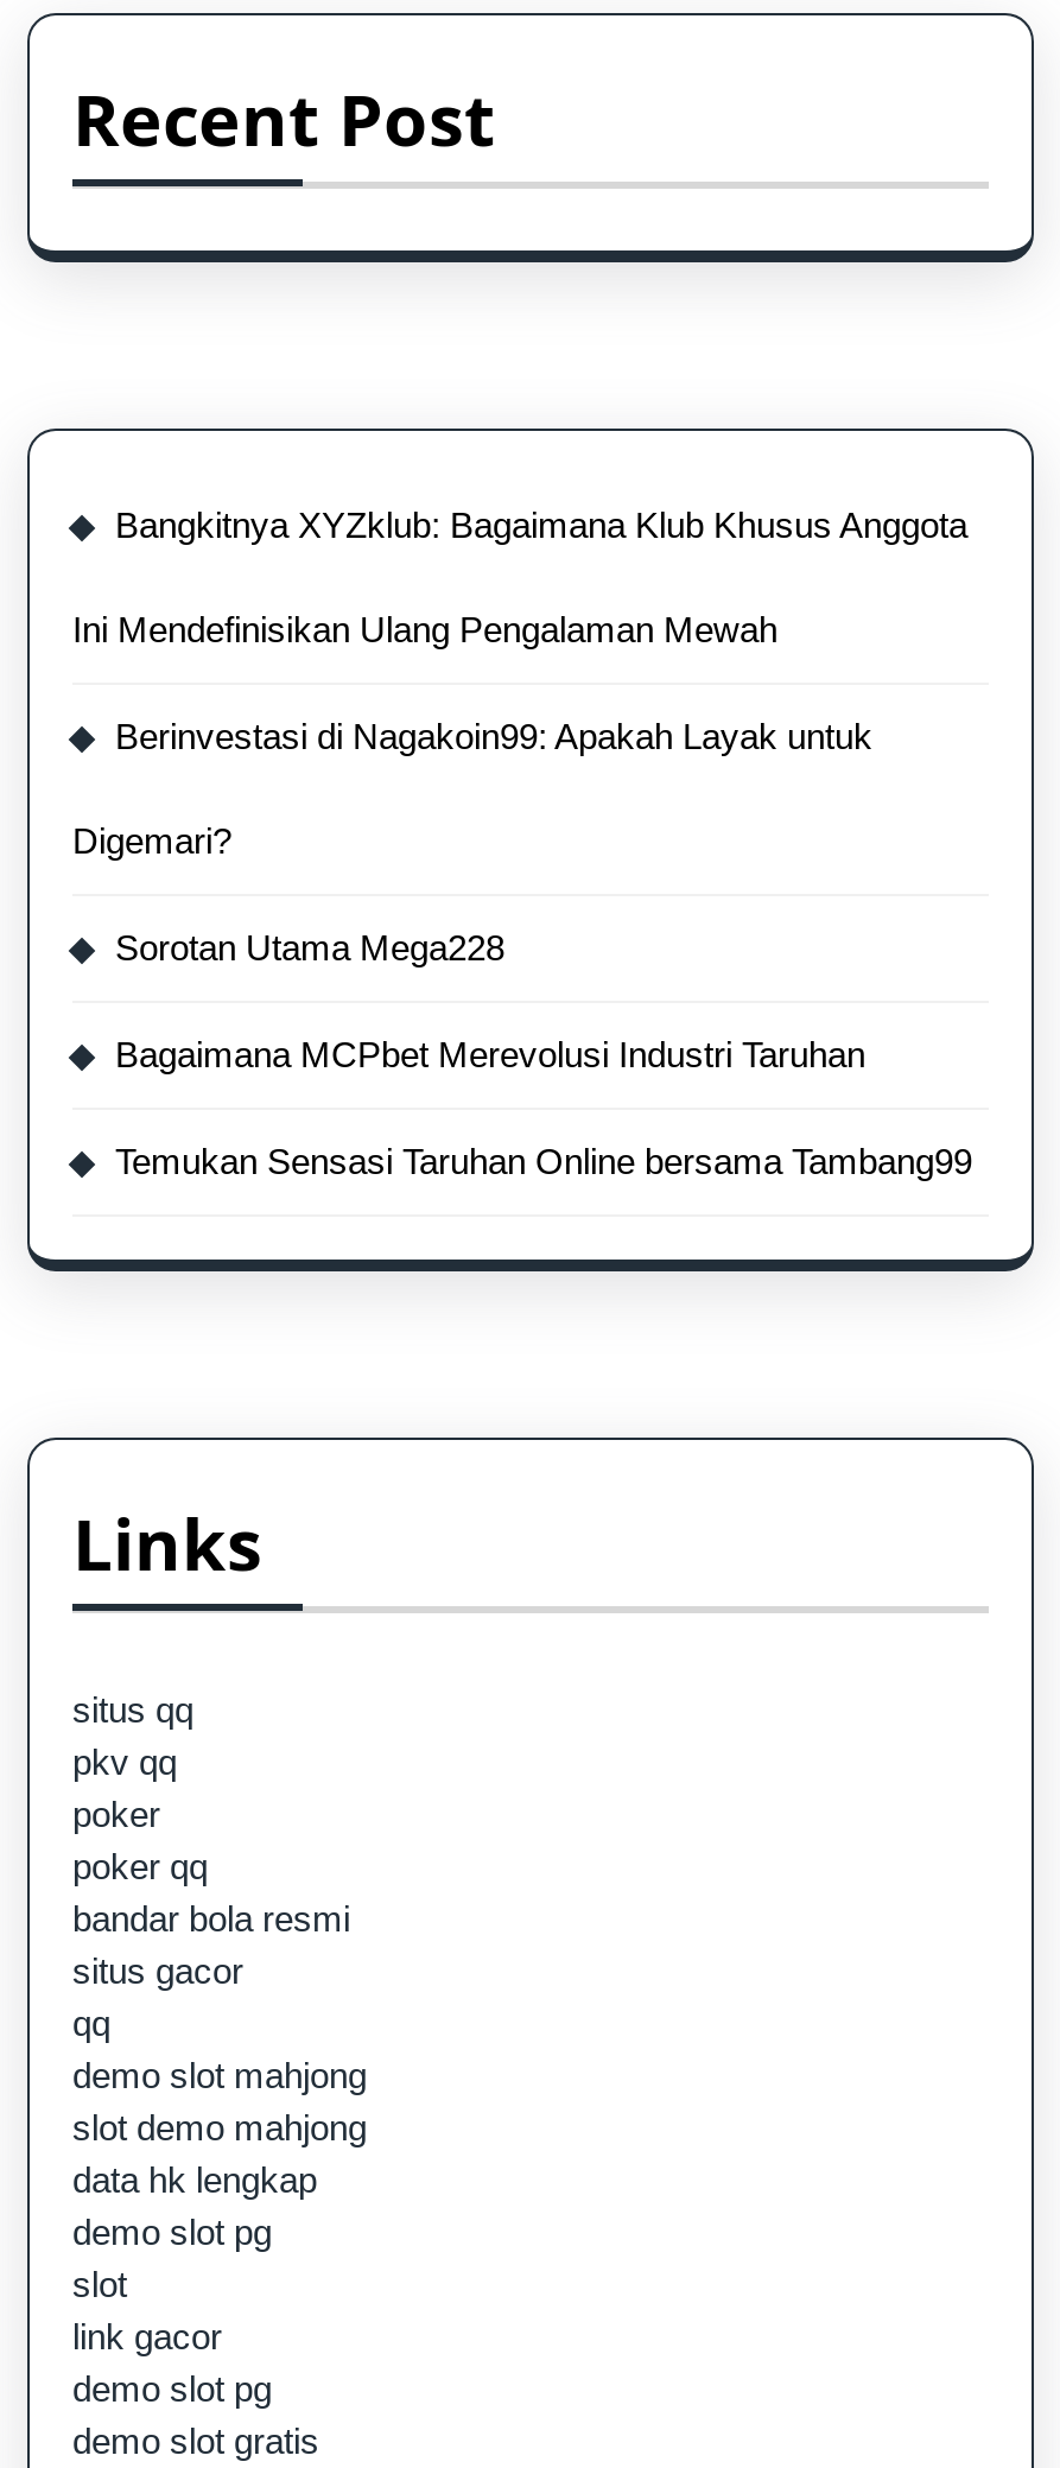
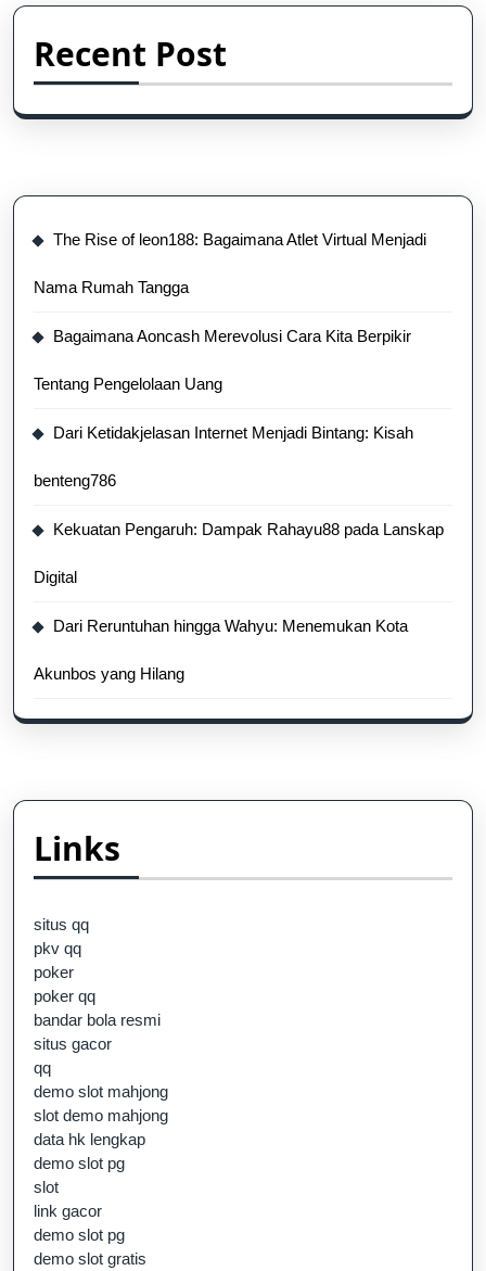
[72,504,972,1181] Bangkitnya XYZklub: Bagaimana Klub Khusus Anggota | Ini Mendefinisikan Ulang Pengalaman Mewah | Berinvestasi di Nagakoin99: Apakah Layak untuk | Digemari? | Sorotan Utama Mega228 | Bagaimana MCPbet Merevolusi Industri Taruhan | Temukan Sensasi Taruhan Online bersama Tambang99 -> [34,230,444,682] The Rise of leon188: Bagaimana Atlet Virtual Menjadi | Nama Rumah Tangga | Bagaimana Aoncash Merevolusi Cara Kita Berpikir | Tentang Pengelolaan Uang | Dari Ketidakjelasan Internet Menjadi Bintang: Kisah | benteng786 | Kekuatan Pengaruh: Dampak Rahayu88 pada Lanskap | Digital | Dari Reruntuhan hingga Wahyu: Menemukan Kota | Akunbos yang Hilang

